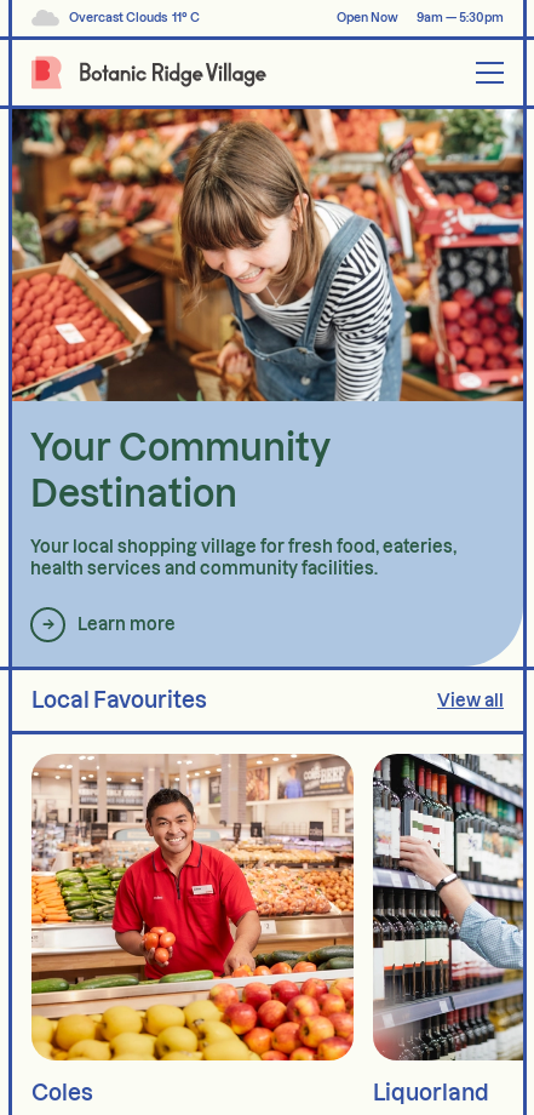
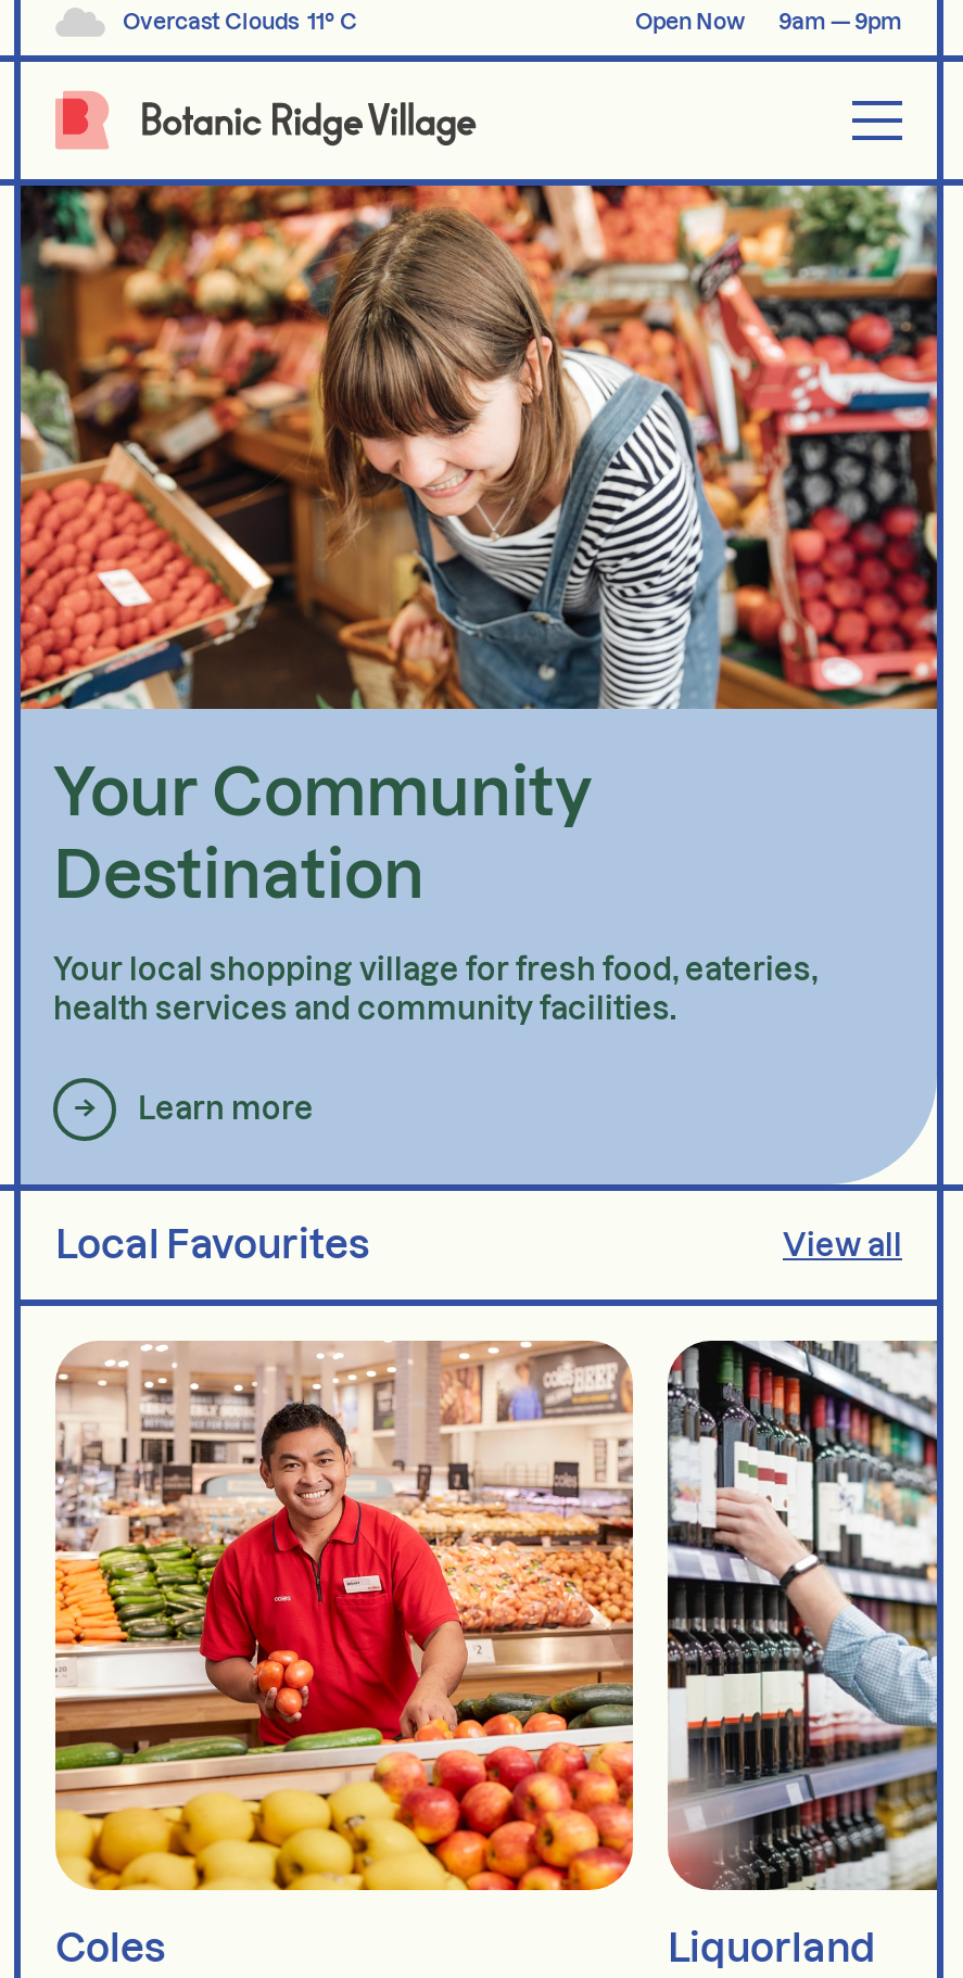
[337,11,504,24] Open Now 9am — 5:30pm -> [635,10,902,34] Open Now 9am — 9pm

